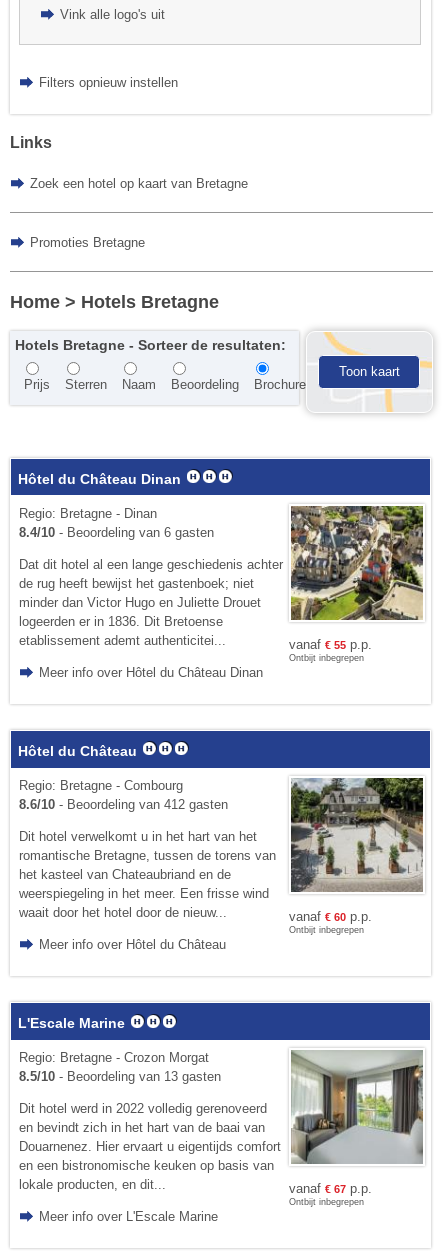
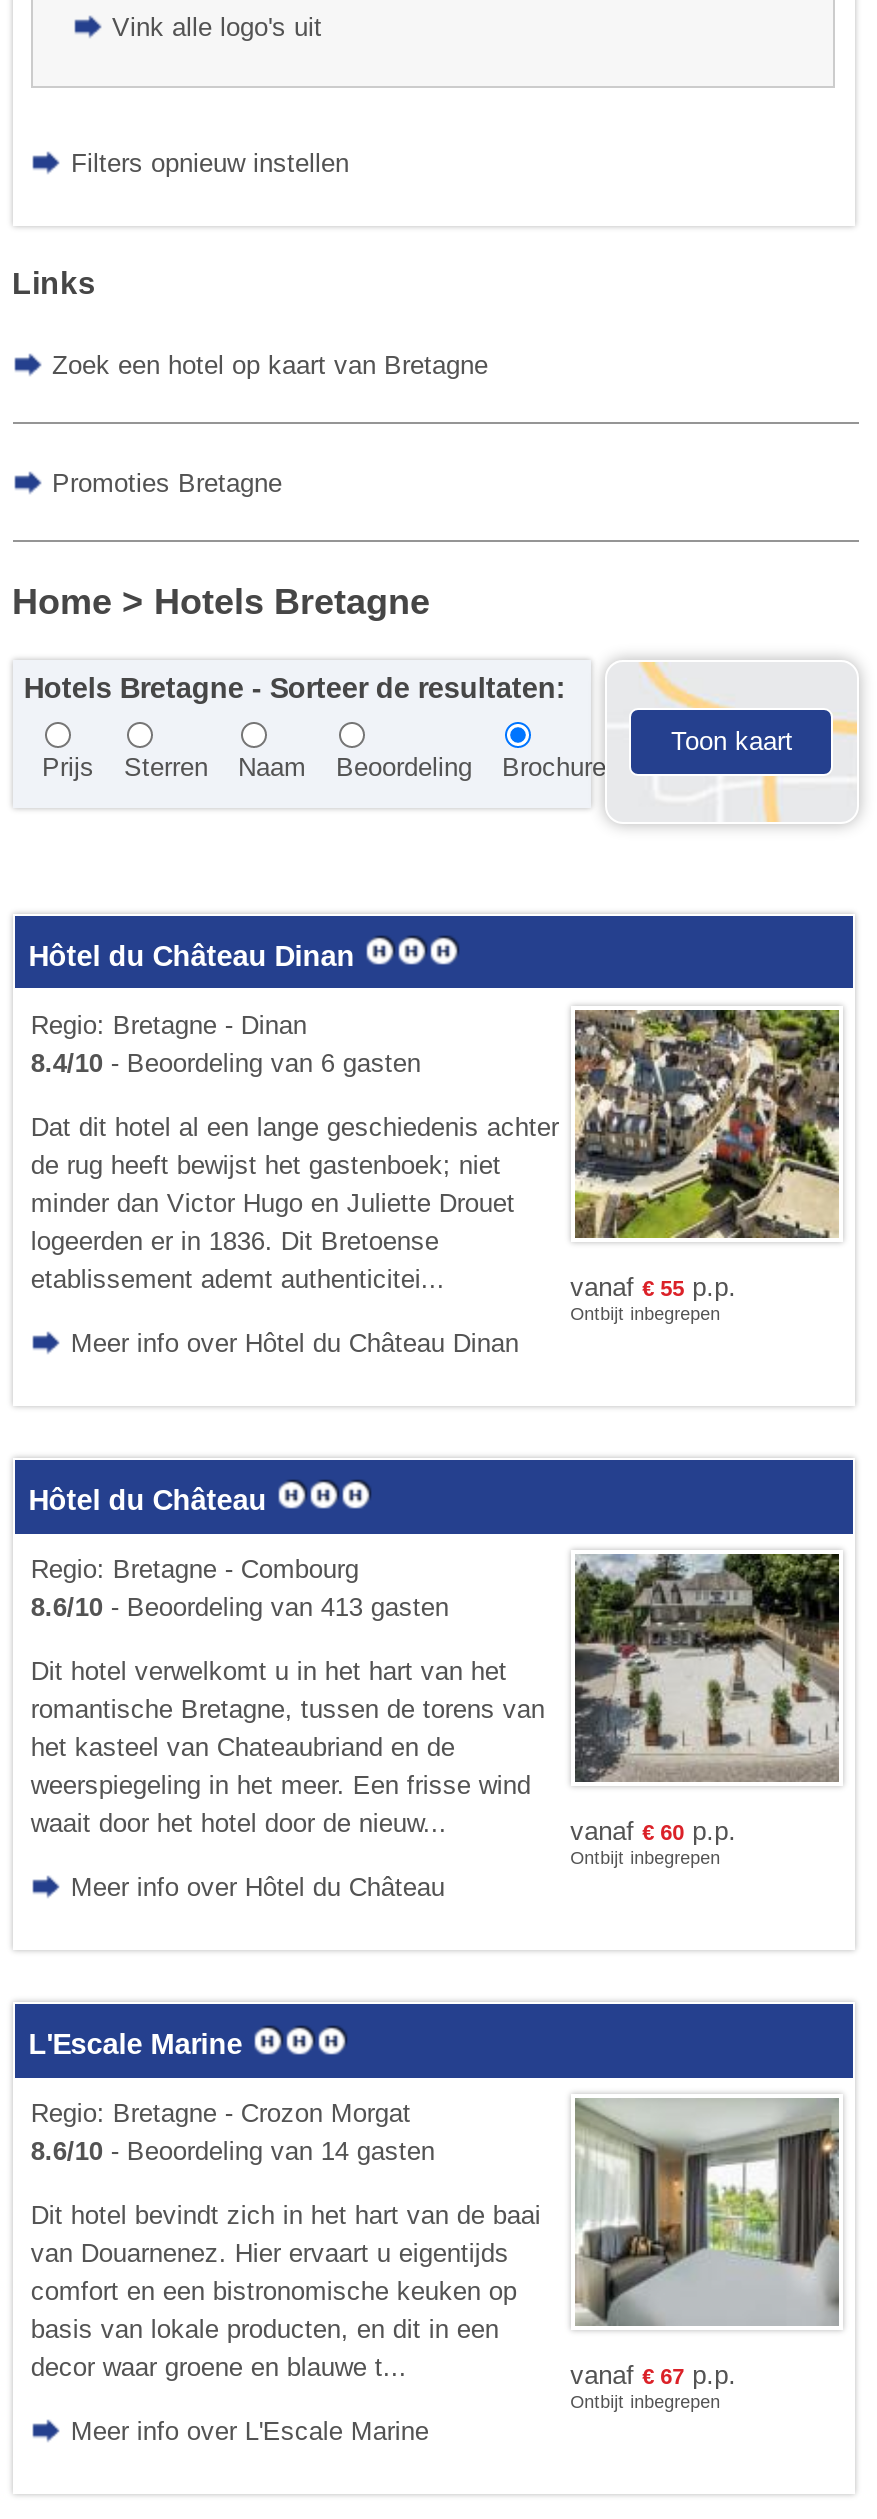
[19,797,228,812] 8.6/10 - Beoordeling van 412 gasten -> [31,1592,449,1622] 8.6/10 - Beoordeling van 413 gasten
[19,1069,221,1084] 8.5/10 - Beoordeling van 13 gasten -> [31,2136,435,2166] 8.6/10 - Beoordeling van 14 gasten
[19,1101,281,1192] Dit hotel werd in 2022 volledig gerenoveerd | en bevindt zich in het hart van de baai van | Douarnenez. Hier ervaart u eigentijds comfort | en een bistronomische keuken op basis van | lokale producten, en dit... -> [31,2200,541,2382] Dit hotel bevindt zich in het hart van de baai | van Douarnenez. Hier ervaart u eigentijds | comfort en een bistronomische keuken op | basis van lokale producten, en dit in een | decor waar groene en blauwe t...

